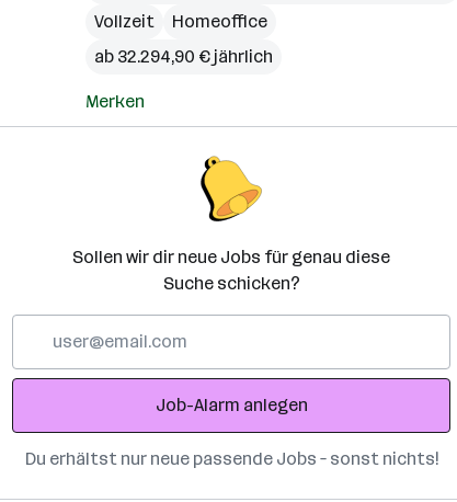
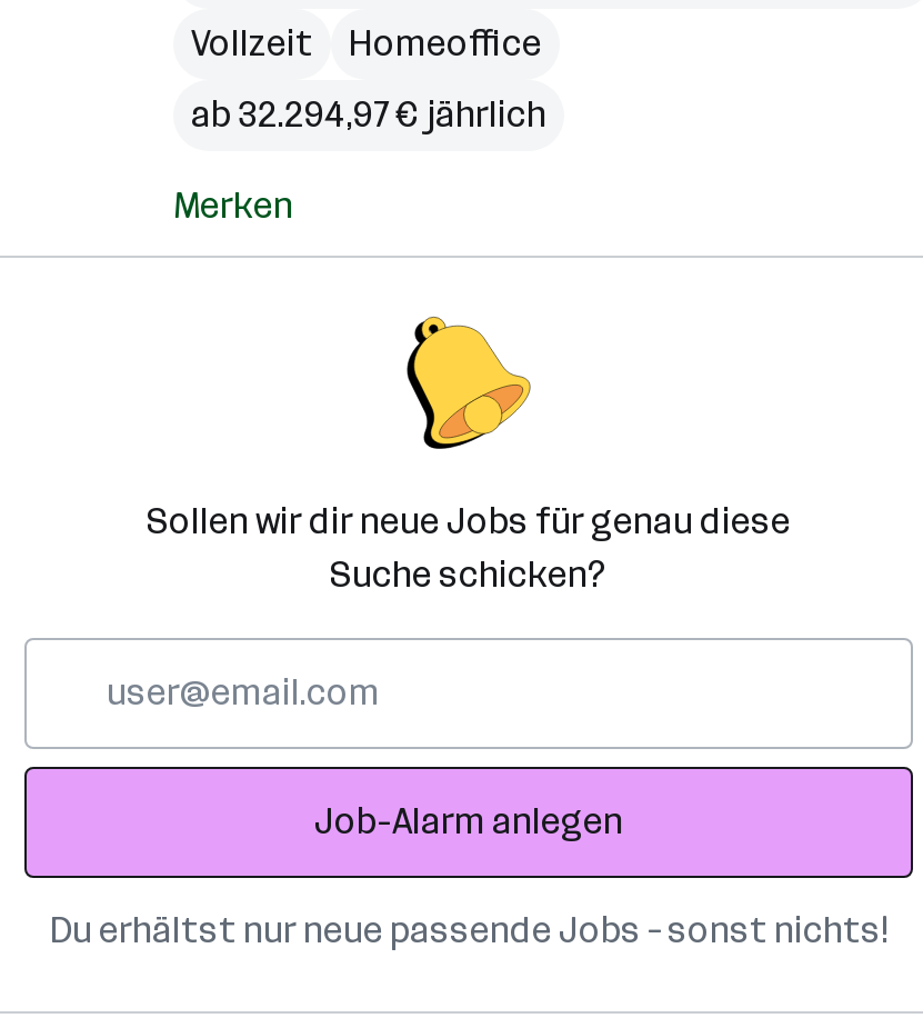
[94,46,273,67] ab 32.294,90 € jährlich -> [191,93,546,136] ab 32.294,97 € jährlich

